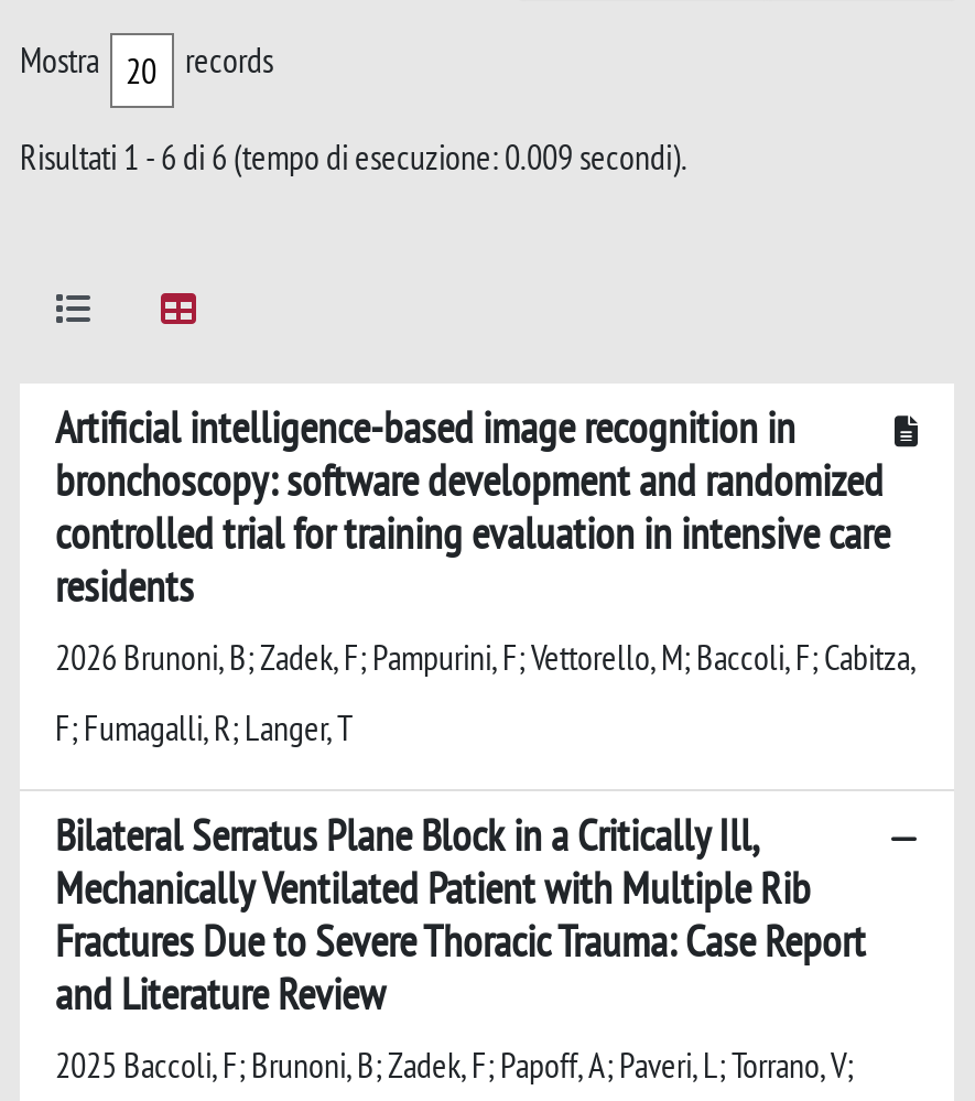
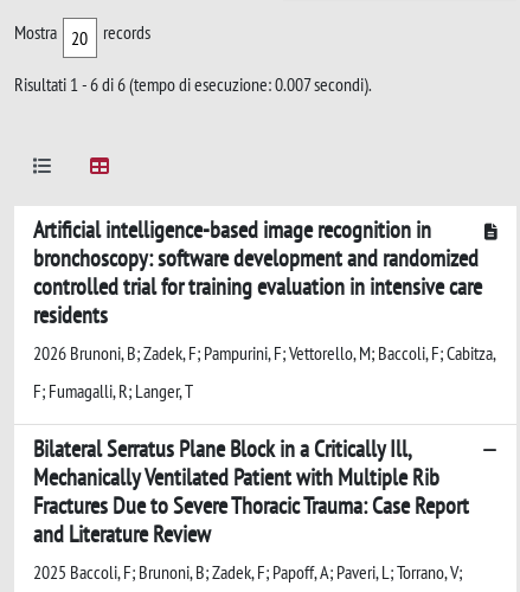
[20,134,687,178] Risultati 1 - 6 di 6 (tempo di esecuzione: 0.009 secondi). -> [14,72,372,96] Risultati 1 - 6 di 6 (tempo di esecuzione: 0.007 secondi).

